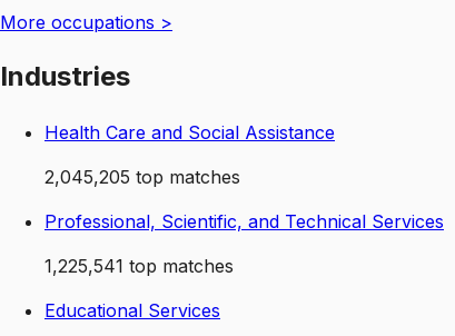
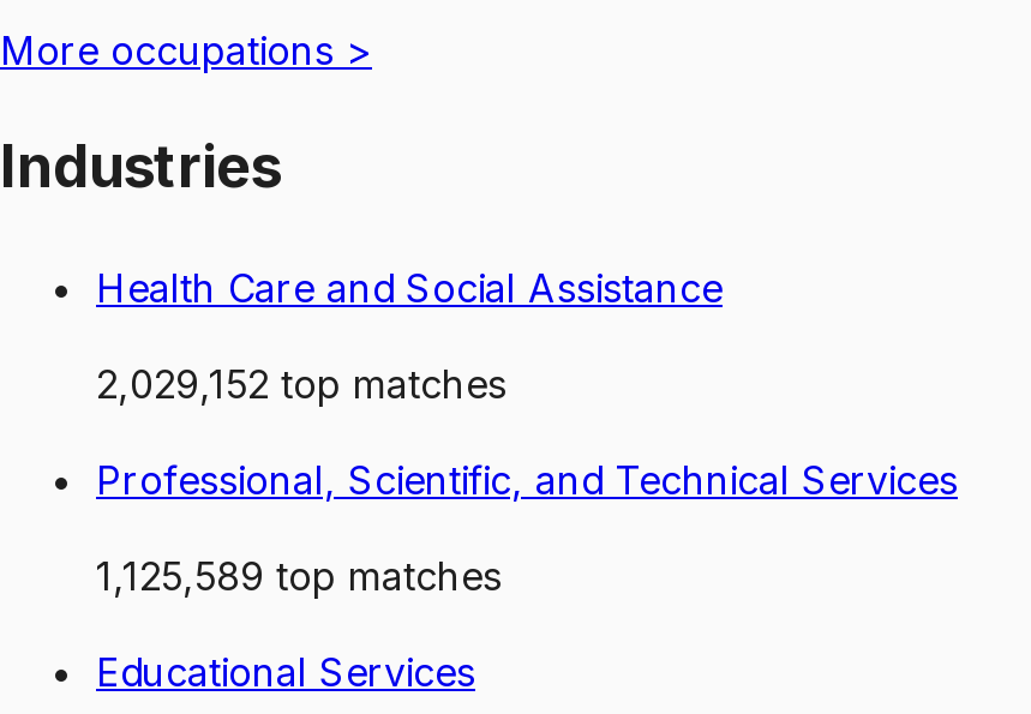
[44,166,240,188] 2,045,205 top matches -> [96,361,506,409] 2,029,152 top matches
[44,255,234,277] 1,225,541 top matches -> [96,553,502,601] 1,125,589 top matches

